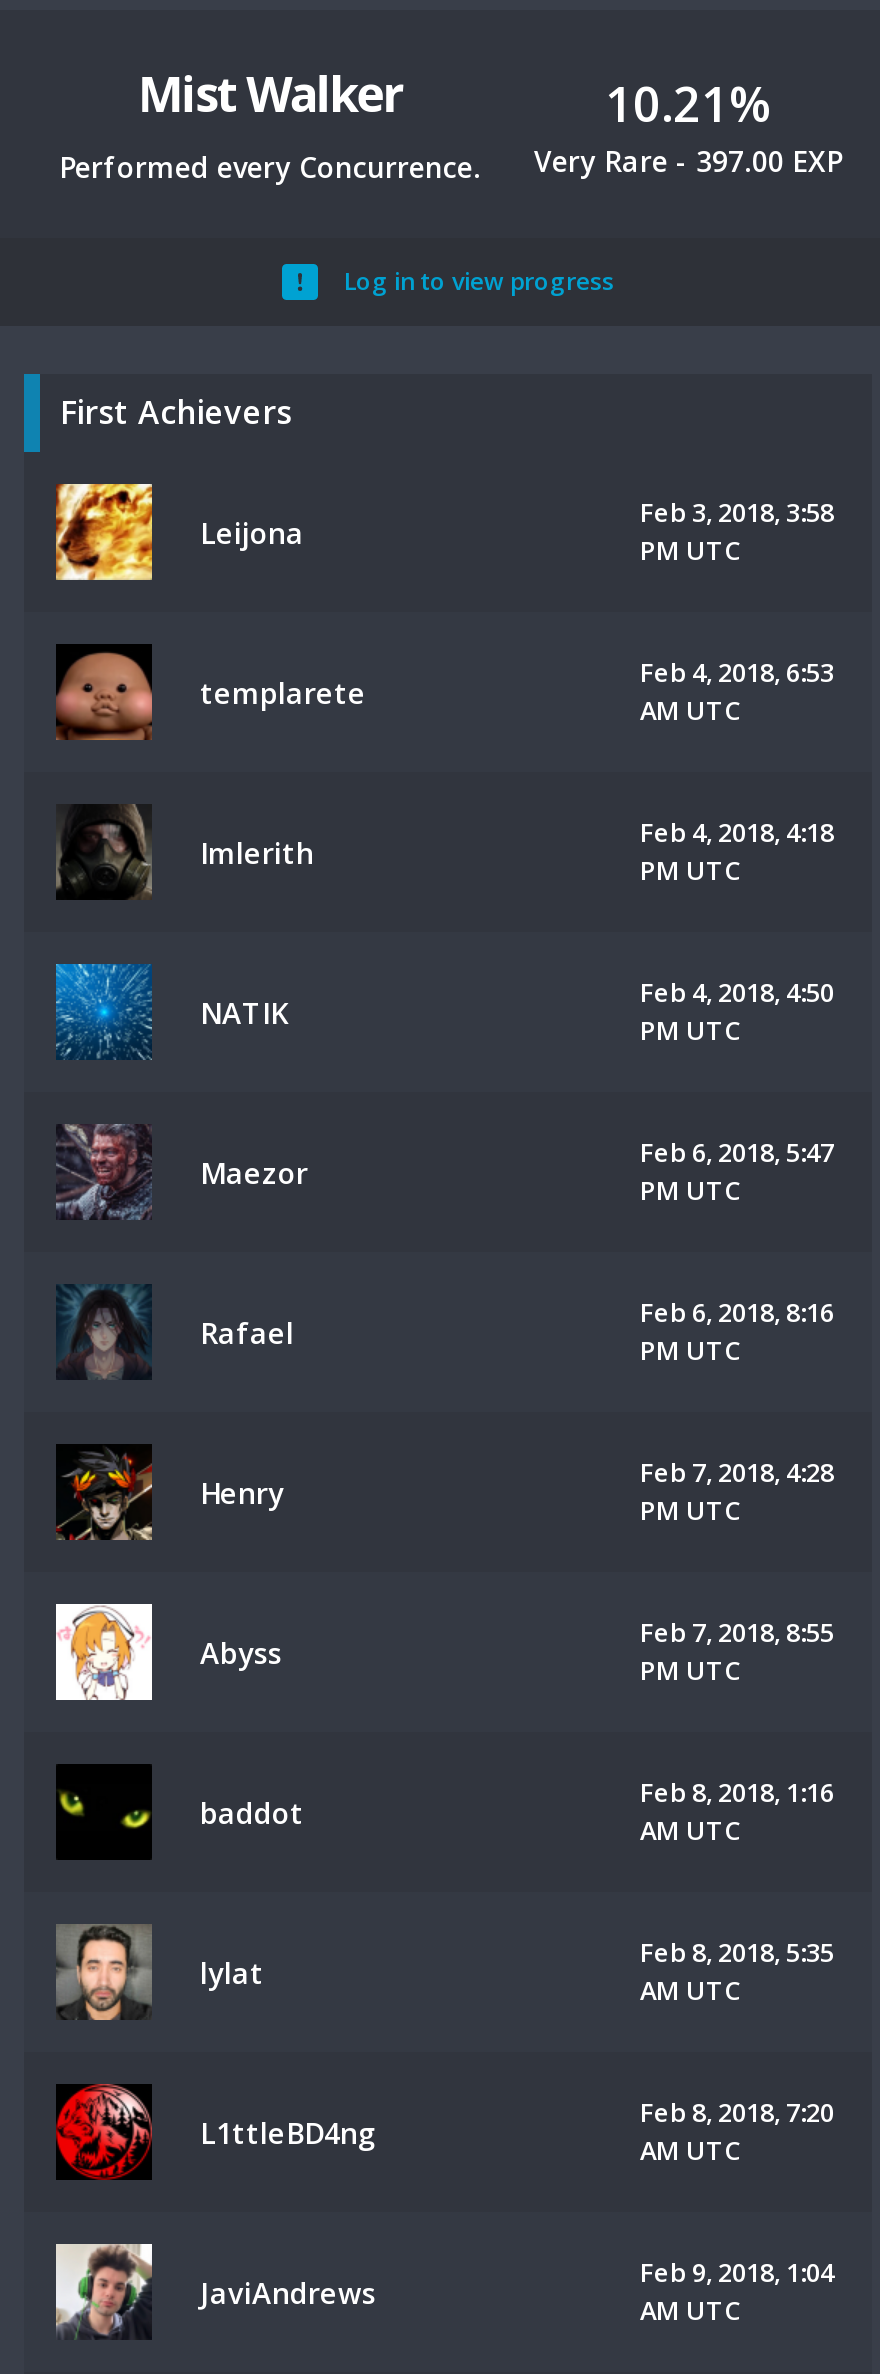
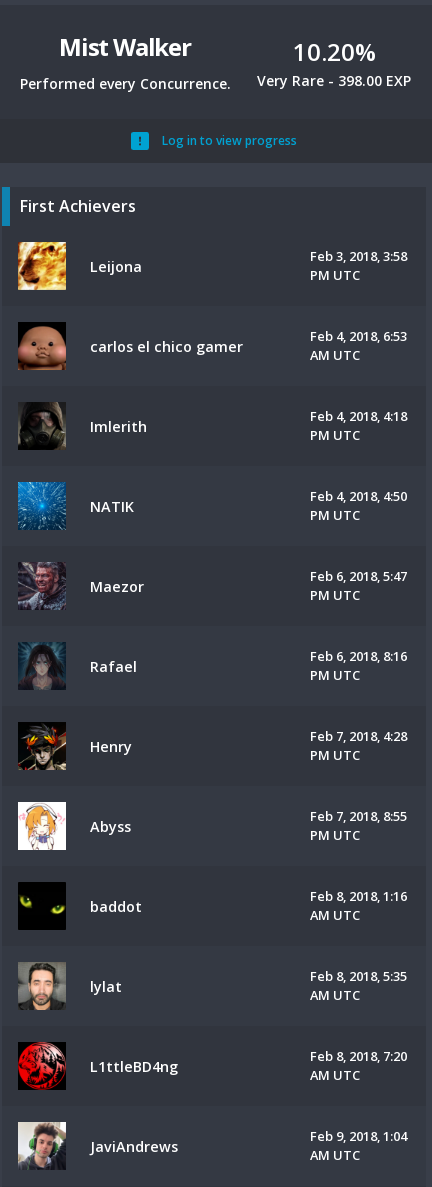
[605,70,771,136] 10.21% -> [292,35,375,68] 10.20%
[59,142,842,186] Performed every Concurrence. Very Rare - 397.00 EXP -> [19,71,411,93] Performed every Concurrence. Very Rare - 398.00 EXP
[200,674,366,712] templarete -> [90,337,243,356] carlos el chico gamer

